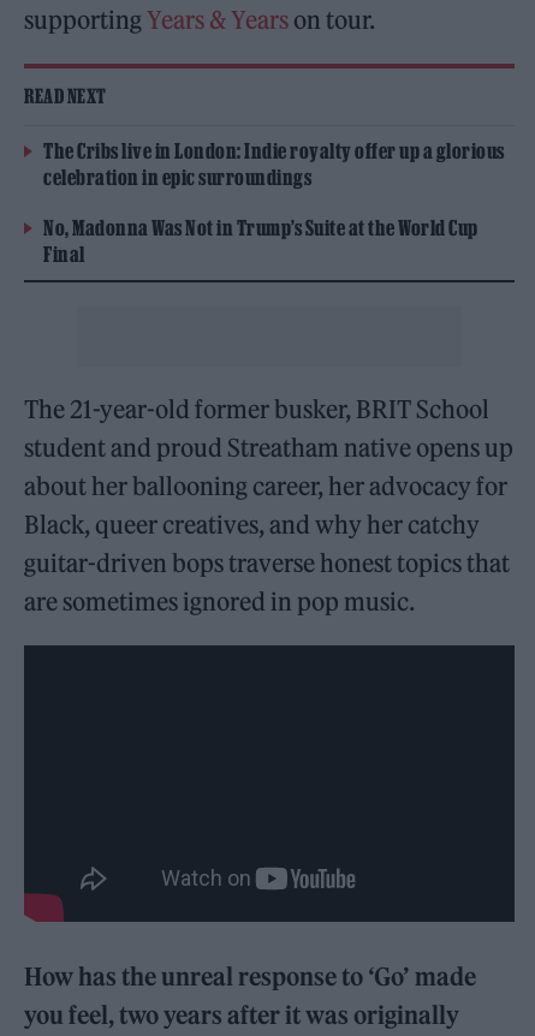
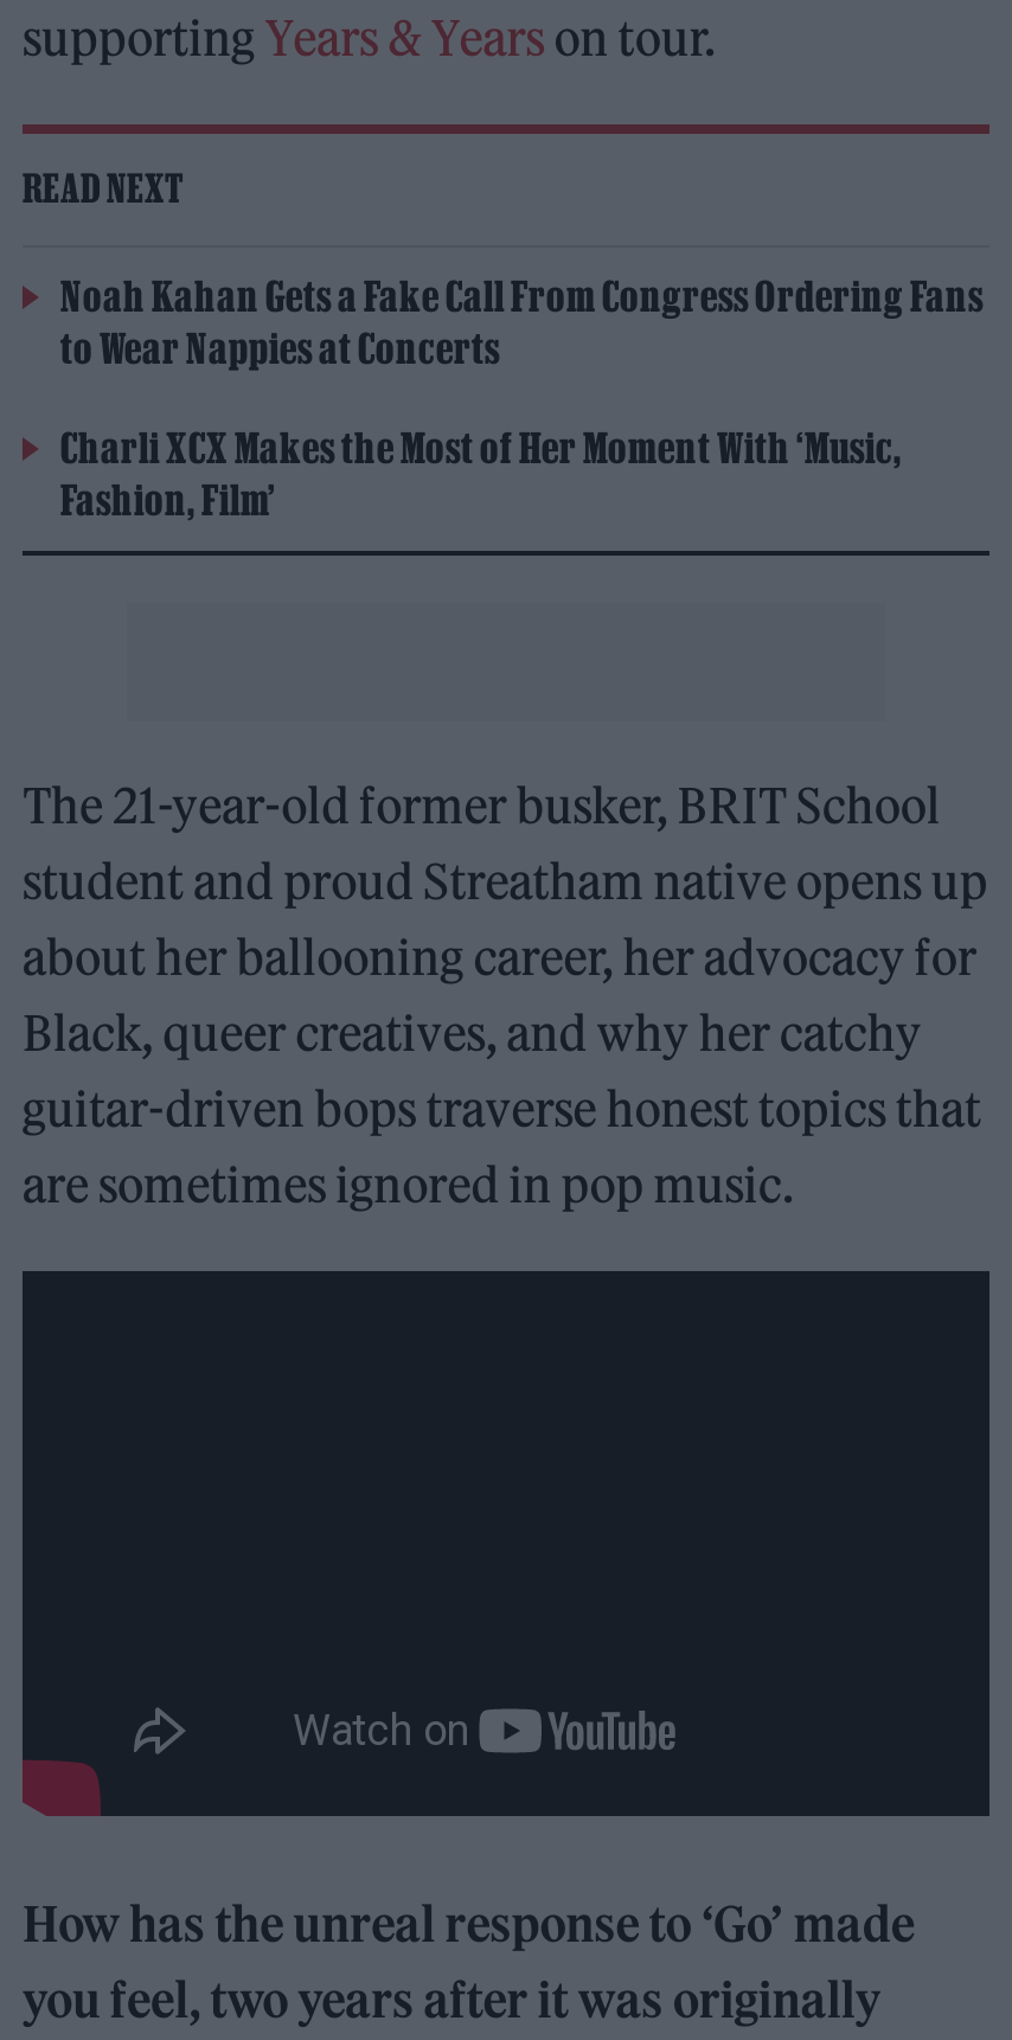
[43,139,504,189] The Cribs live in London: Indie royalty offer up a glorious | celebration in epic surroundings -> [60,275,984,372] Noah Kahan Gets a Fake Call From Congress Ordering Fans | to Wear Nappies at Concerts
[43,216,478,266] No, Madonna Was Not in Trump’s Suite at the World Cup | Final -> [60,426,902,524] Charli XCX Makes the Most of Her Moment With ‘Music, | Fashion, Film’

